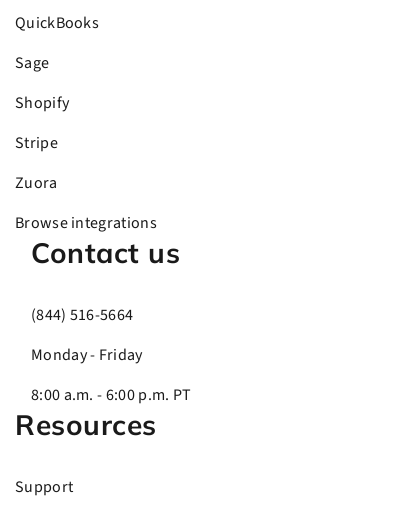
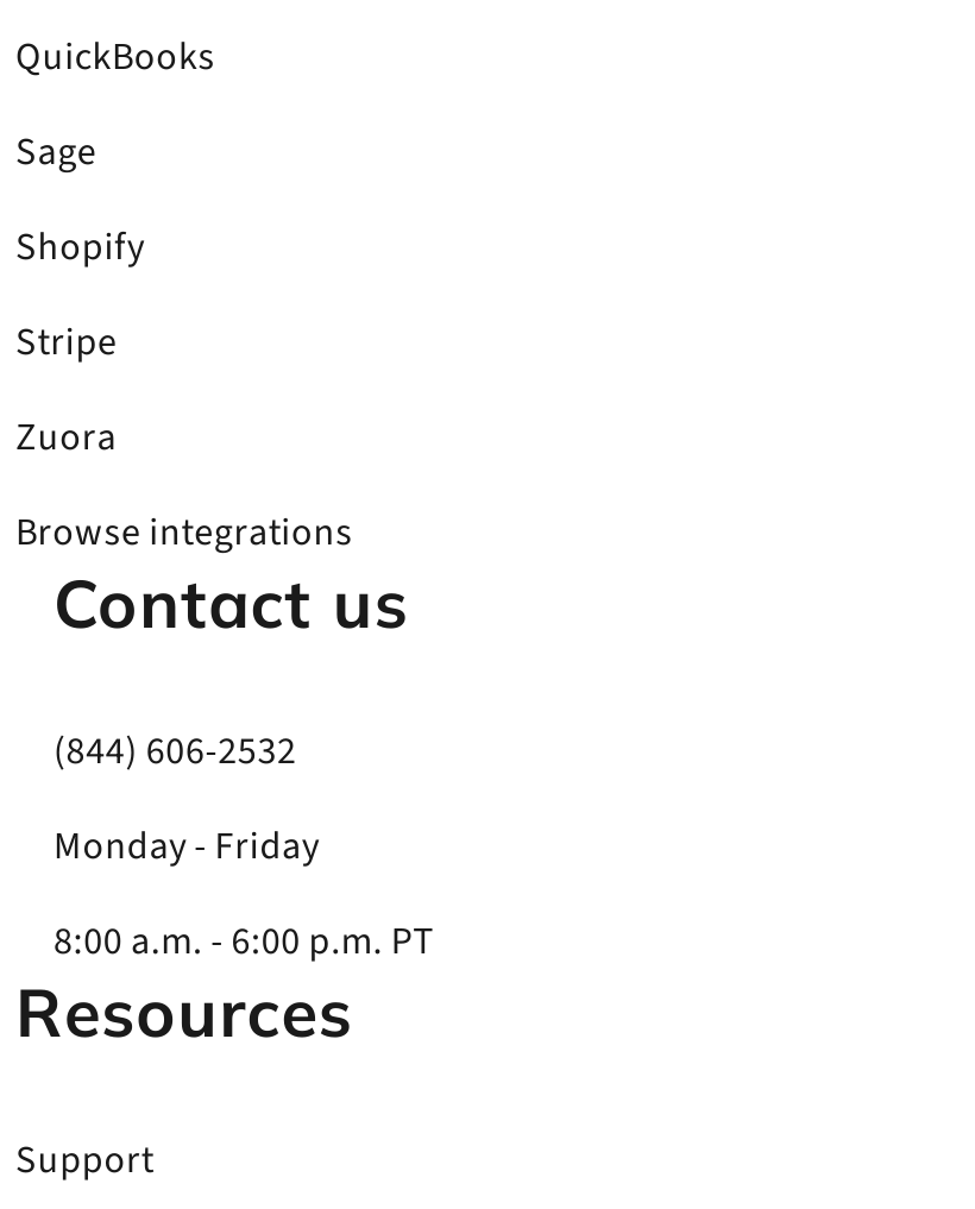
[31,304,133,326] (844) 516-5664 -> [54,725,297,777] (844) 606-2532

